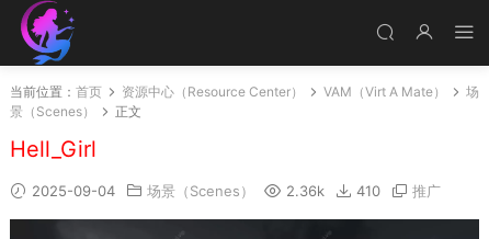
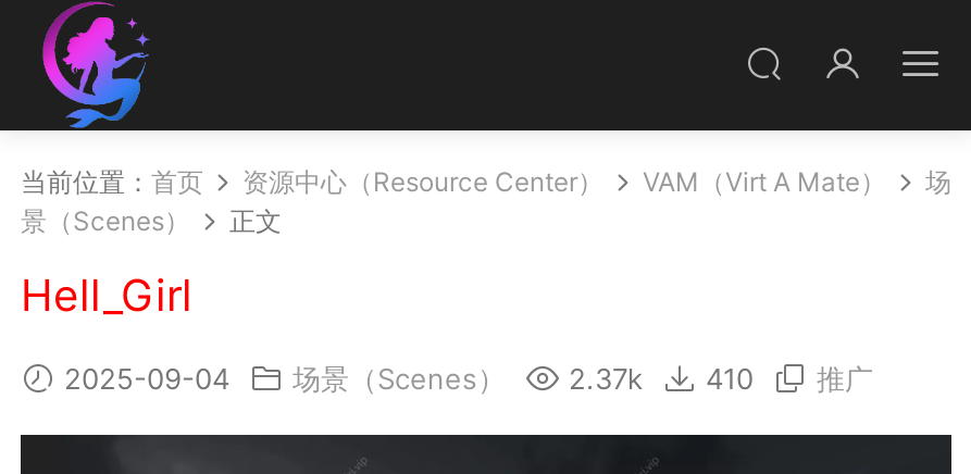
[27,182,441,200] 2025-09-04 场景（Scenes） 2.36k 410 推广 -> [55,361,873,396] 2025-09-04 场景（Scenes） 2.37k 410 推广

